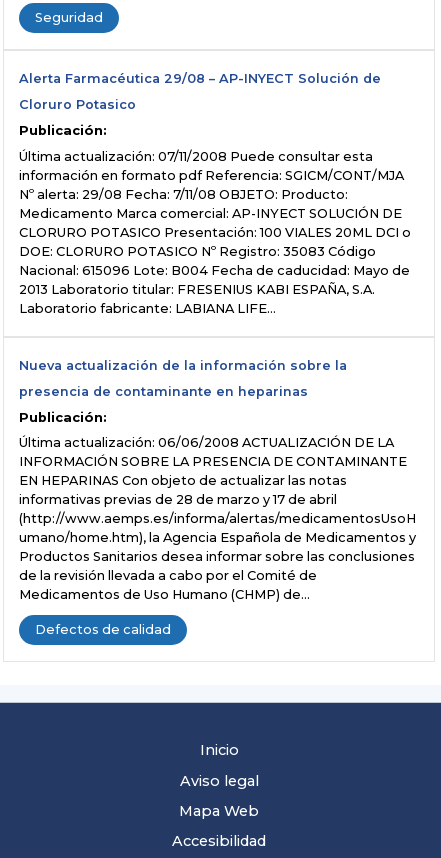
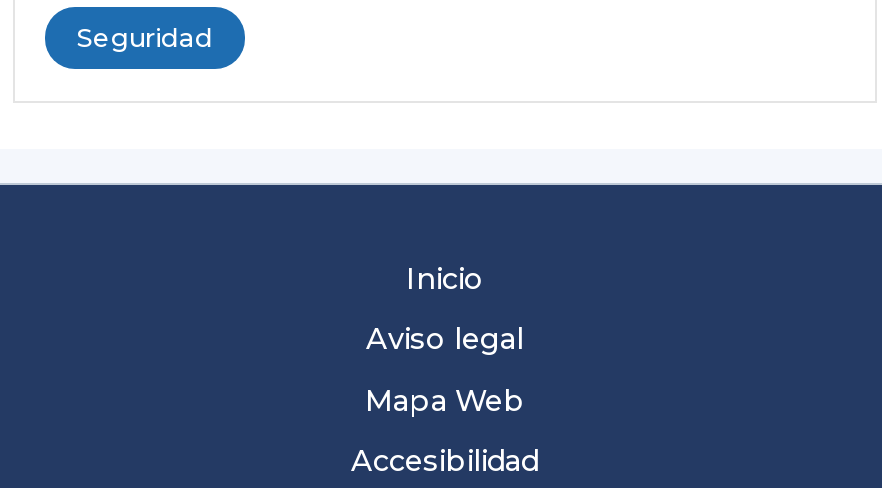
[19,71,411,316] Alerta Farmacéutica 29/08 – AP-INYECT Solución de | Cloruro Potasico | Publicación: | Última actualización: 07/11/2008 Puede consultar esta | información en formato pdf Referencia: SGICM/CONT/MJA | Nº alerta: 29/08 Fecha: 7/11/08 OBJETO: Producto: | Medicamento Marca comercial: AP-INYECT SOLUCIÓN DE | CLORURO POTASICO Presentación: 100 VIALES 20ML DCI o | DOE: CLORURO POTASICO Nº Registro: 35083 Código | Nacional: 615096 Lote: B004 Fecha de caducidad: Mayo de | 2013 Laboratorio titular: FRESENIUS KABI ESPAÑA, S.A. | Laboratorio fabricante: LABIANA LIFE… -> none
[19,358,416,637] Nueva actualización de la información sobre la | presencia de contaminante en heparinas | Publicación: | Última actualización: 06/06/2008 ACTUALIZACIÓN DE LA | INFORMACIÓN SOBRE LA PRESENCIA DE CONTAMINANTE | EN HEPARINAS Con objeto de actualizar las notas | informativas previas de 28 de marzo y 17 de abril | (http://www.aemps.es/informa/alertas/medicamentosUsoH | umano/home.htm), la Agencia Española de Medicamentos y | Productos Sanitarios desea informar sobre las conclusiones | de la revisión llevada a cabo por el Comité de | Medicamentos de Uso Humano (CHMP) de… | Defectos de calidad -> none

